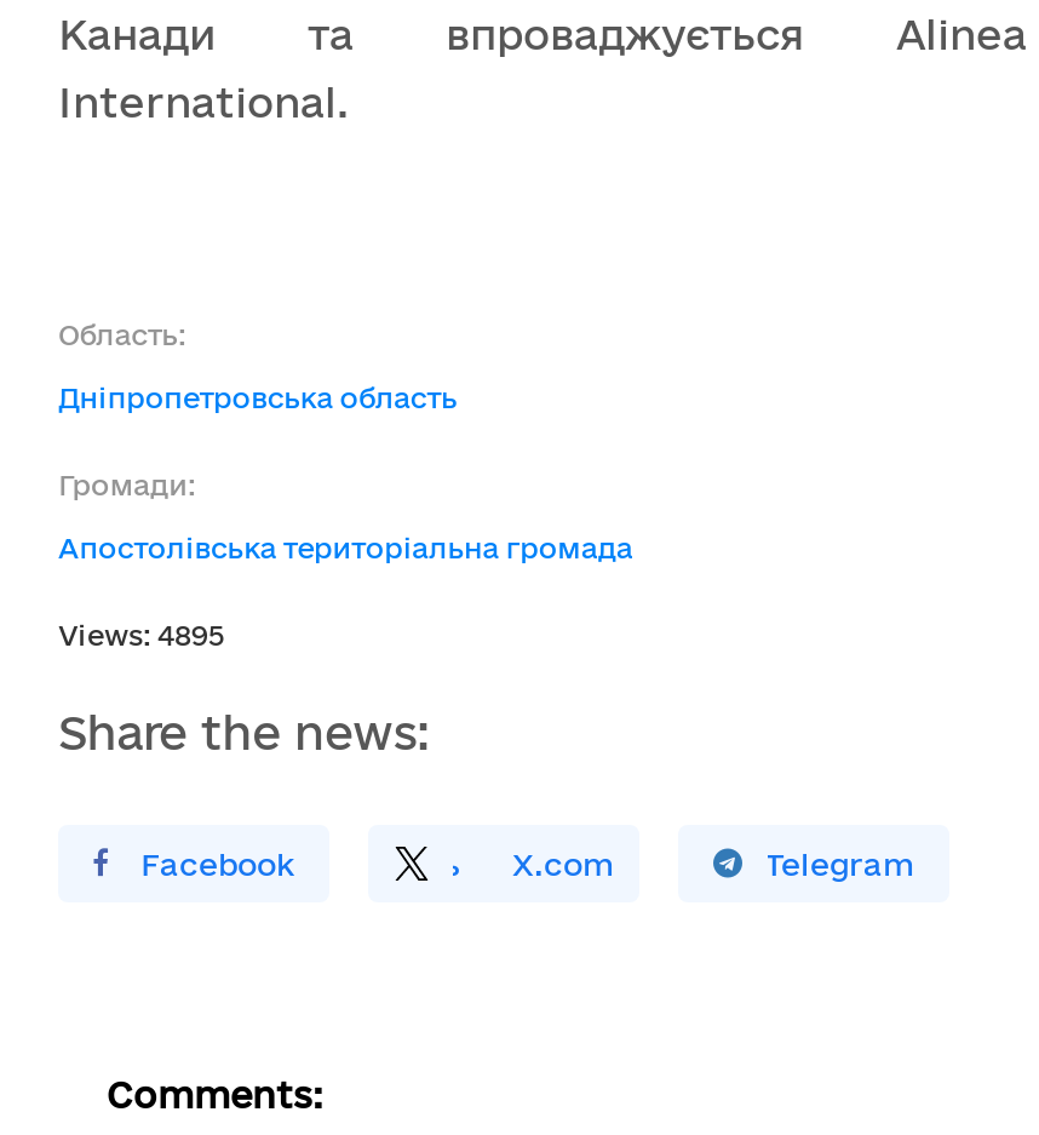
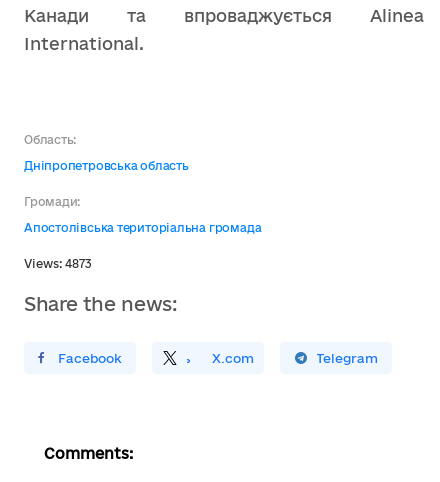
[58,619,225,650] Views: 4895 -> [24,257,92,270] Views: 4873

